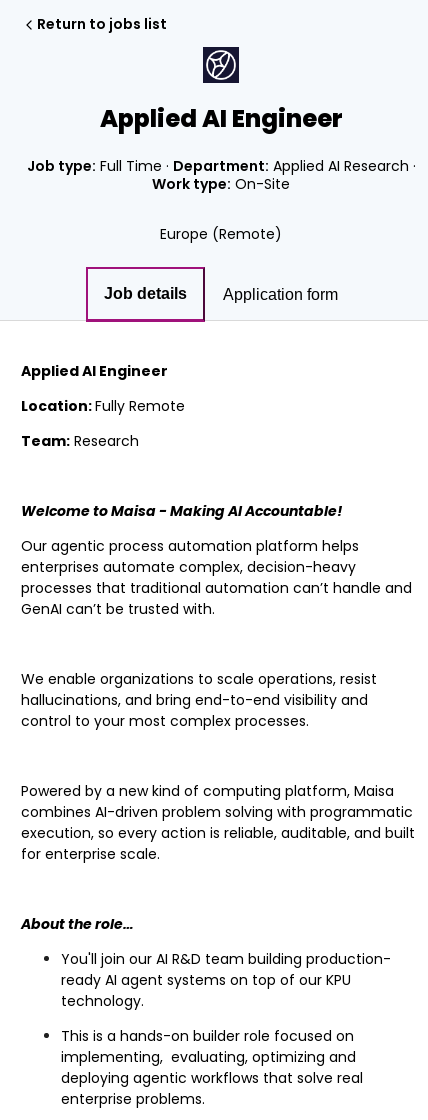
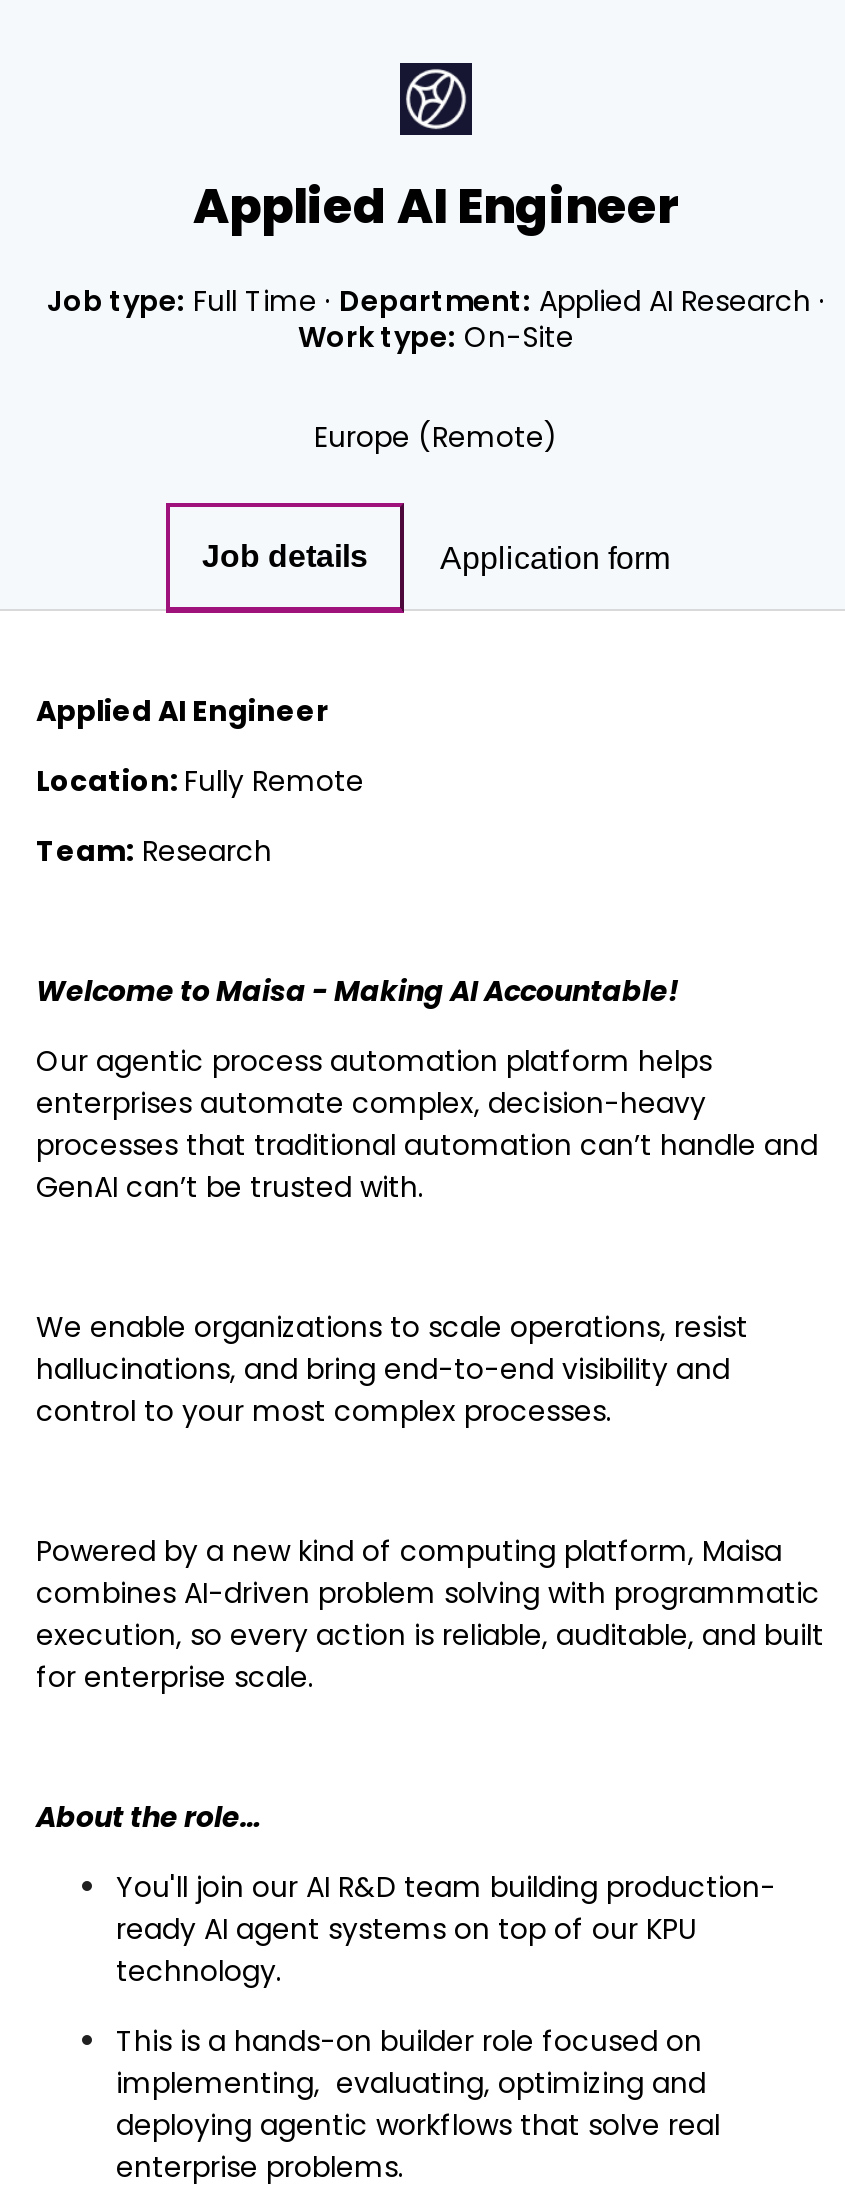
[37,14,167,34] Return to jobs list -> none

